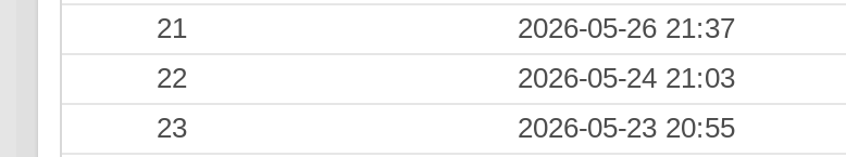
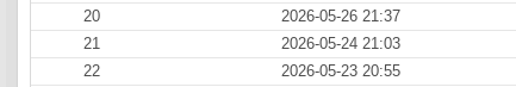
[157,12,187,44] 21 -> [83,7,100,25] 20
[157,62,187,94] 22 -> [83,35,100,52] 21
[157,112,187,144] 23 -> [83,62,100,80] 22

